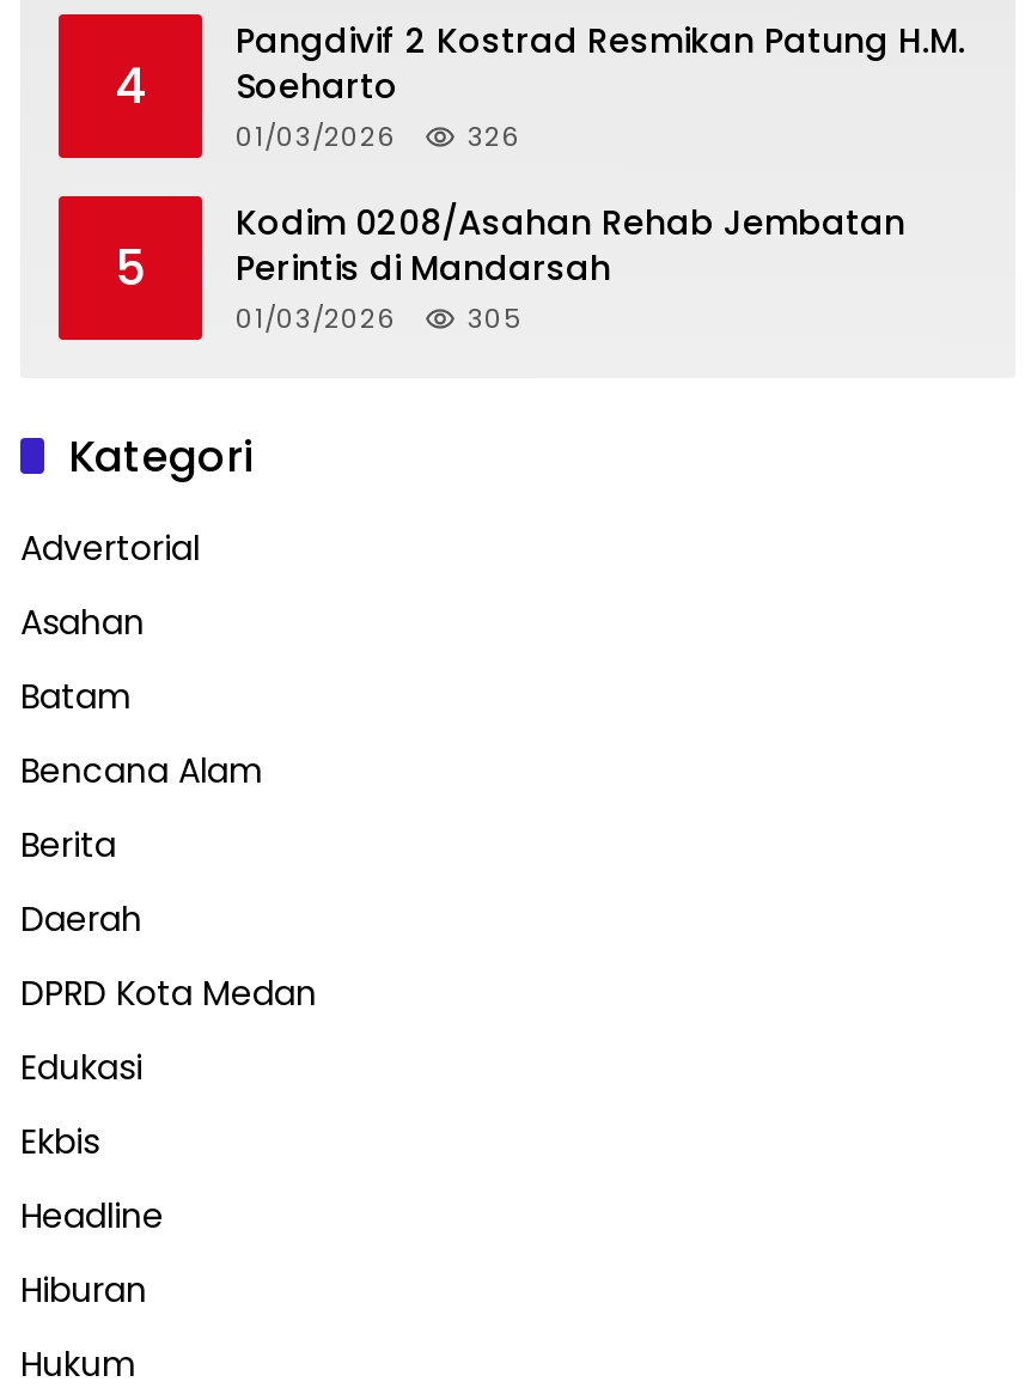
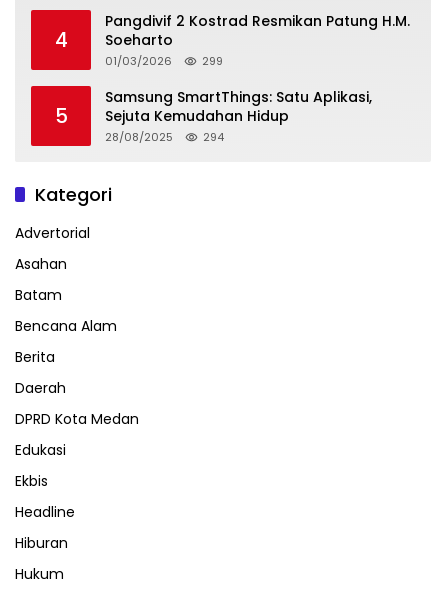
[236,118,520,156] 01/03/2026 326 -> [105,53,223,69] 01/03/2026 299
[236,199,905,338] Kodim 0208/Asahan Rehab Jembatan | Perintis di Mandarsah | 01/03/2026 | 305 -> [105,87,372,145] Samsung SmartThings: Satu Aplikasi, | Sejuta Kemudahan Hidup | 28/08/2025 | 294

